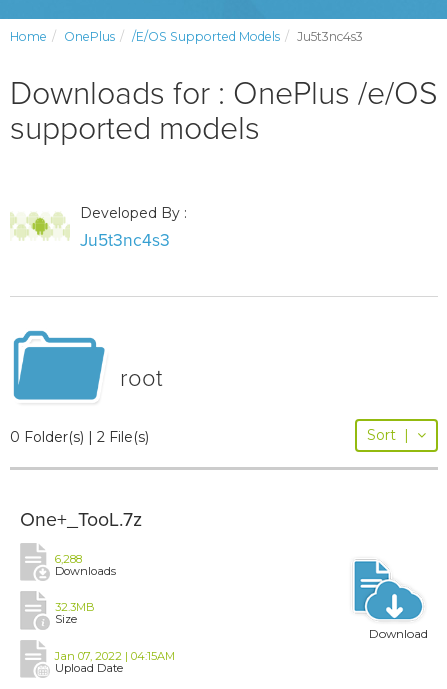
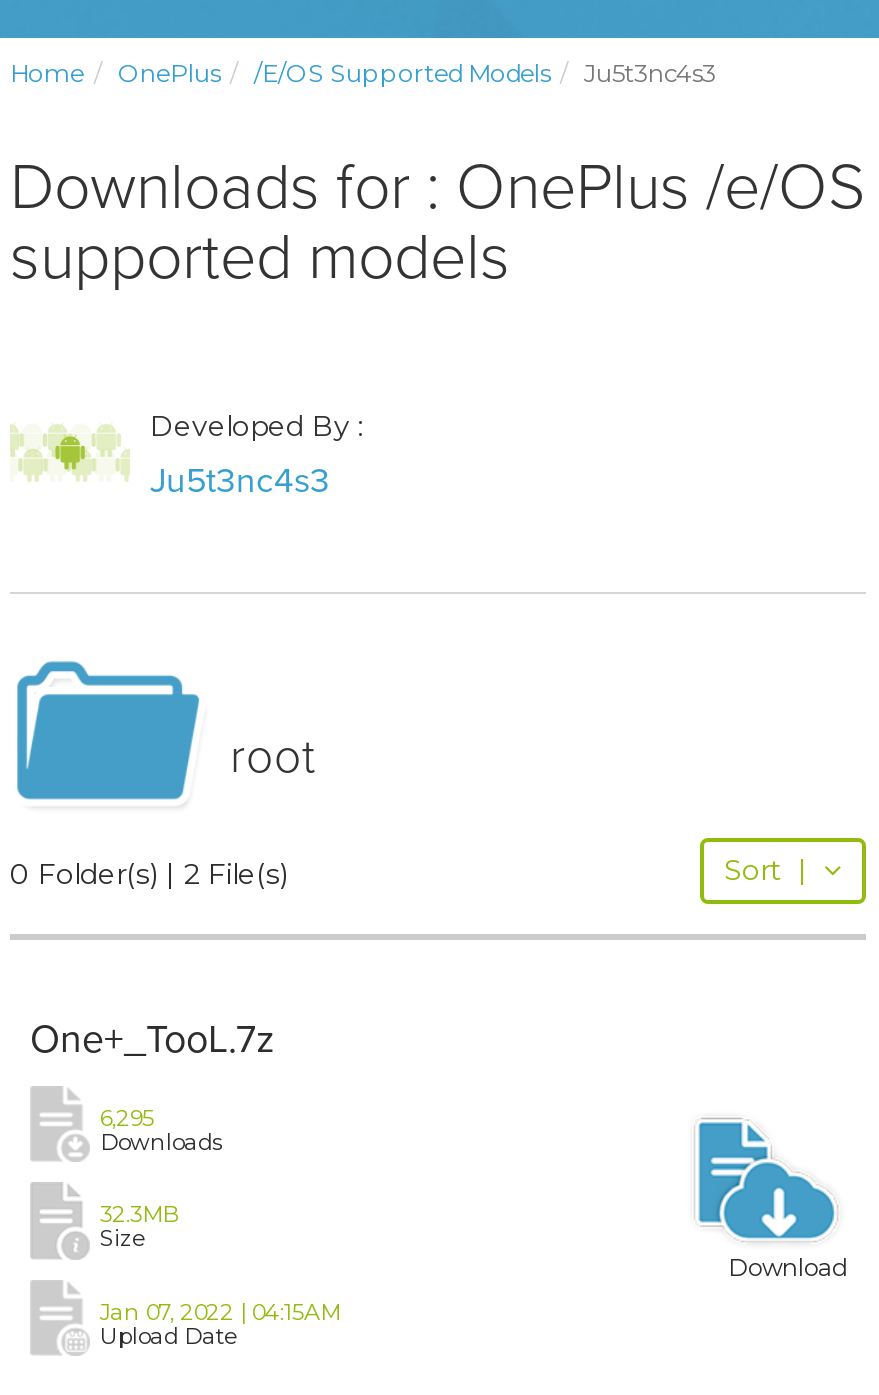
[55,552,82,566] 6,288 -> [100,1104,154,1132] 6,295

